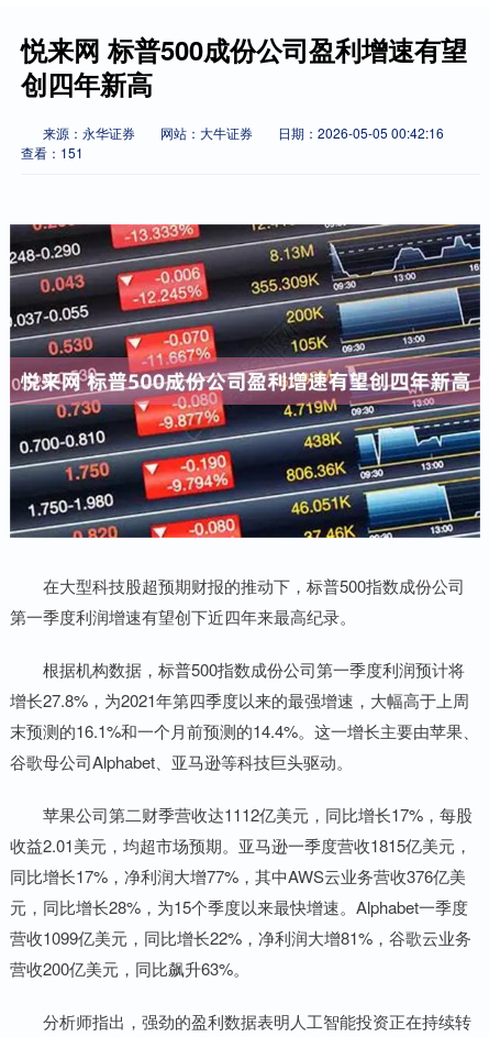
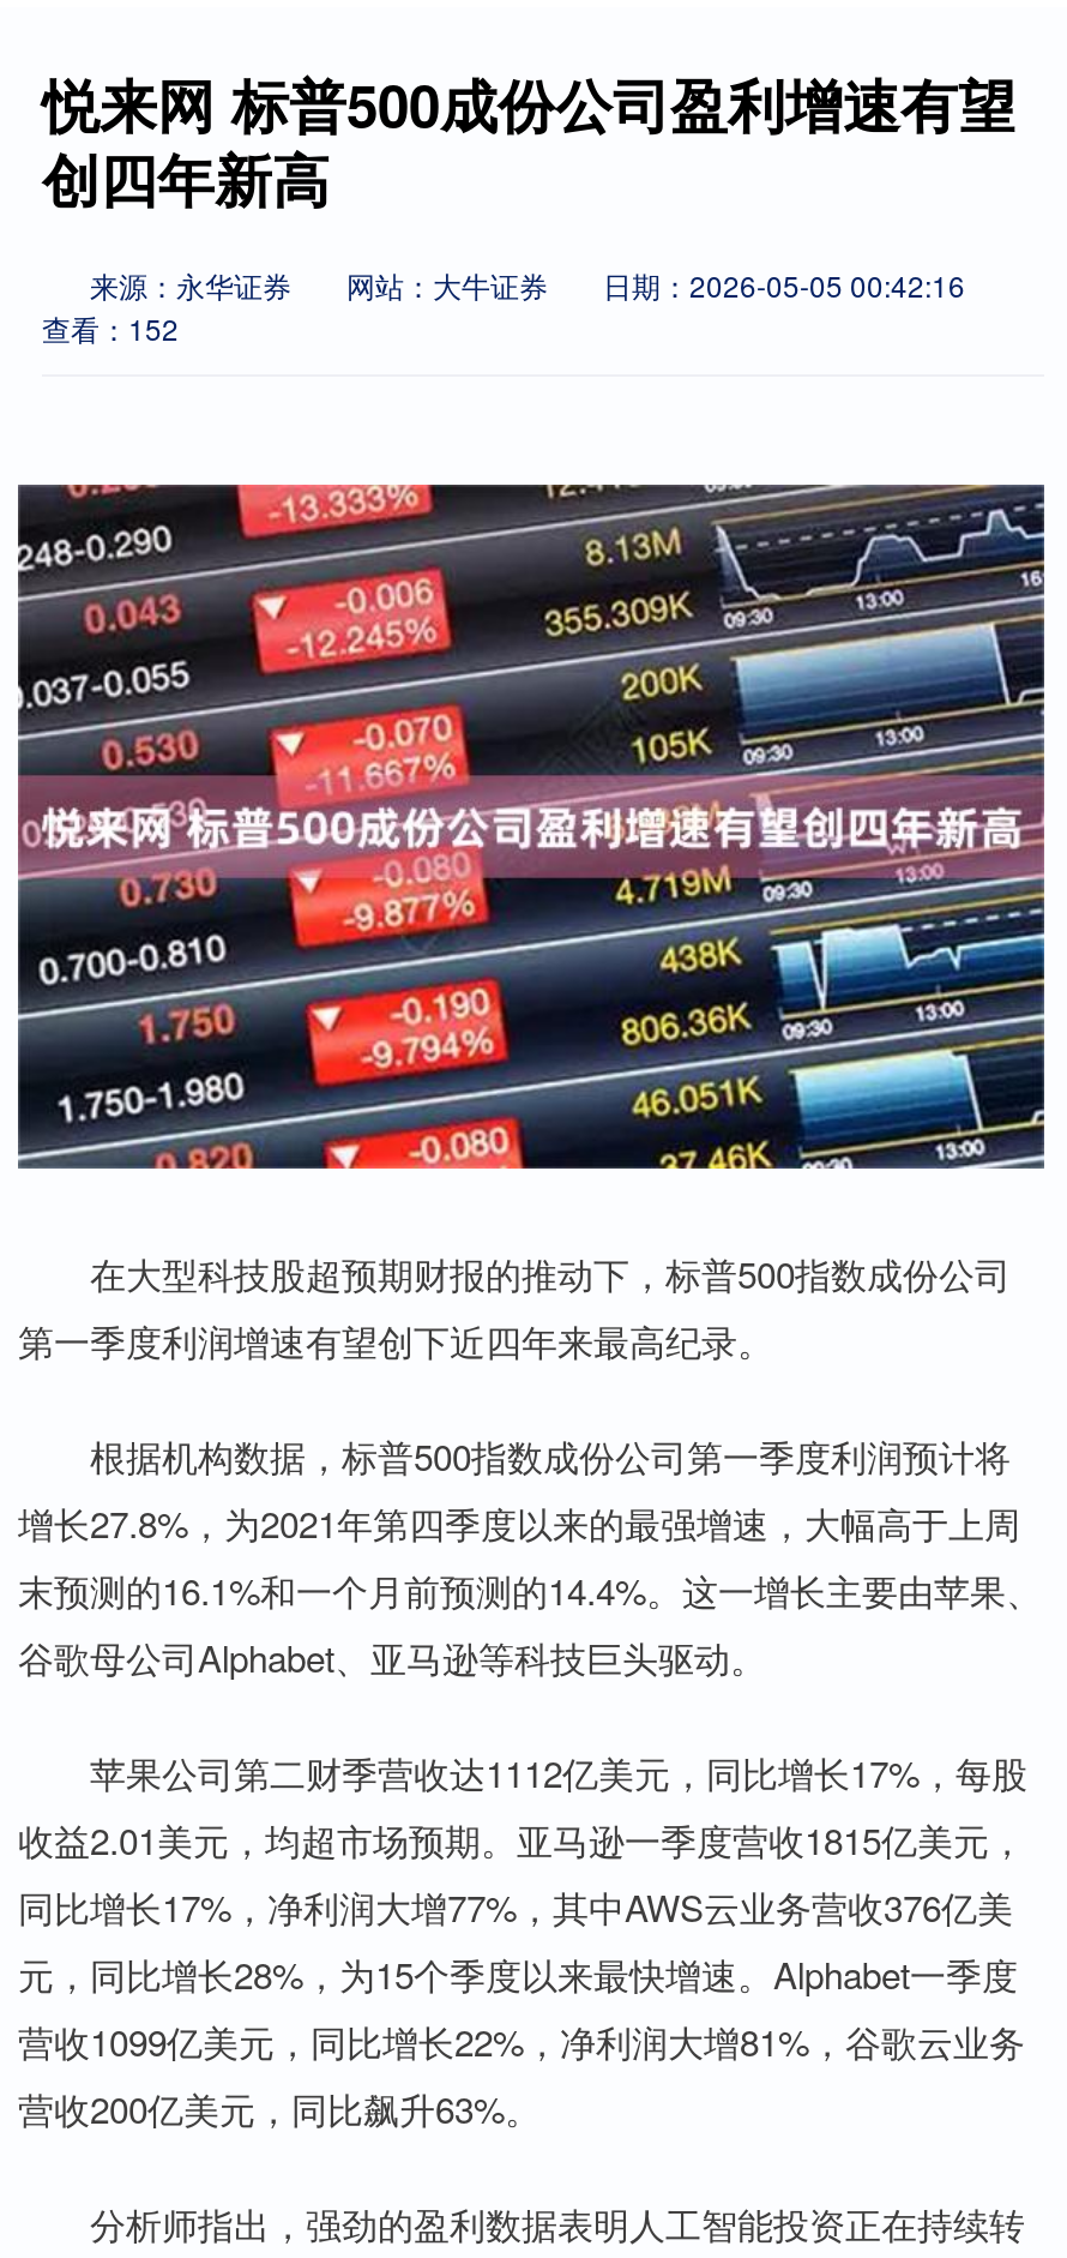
[21,143,84,162] 查看：151 -> [42,307,179,348] 查看：152

